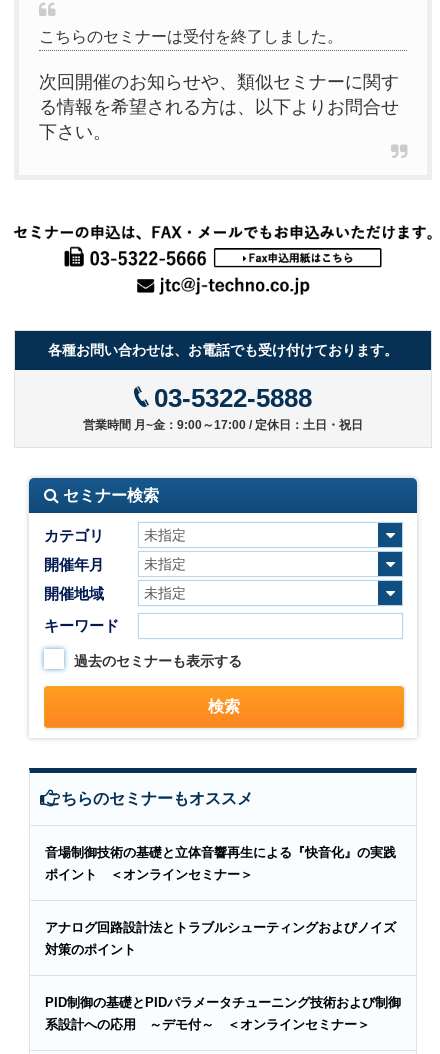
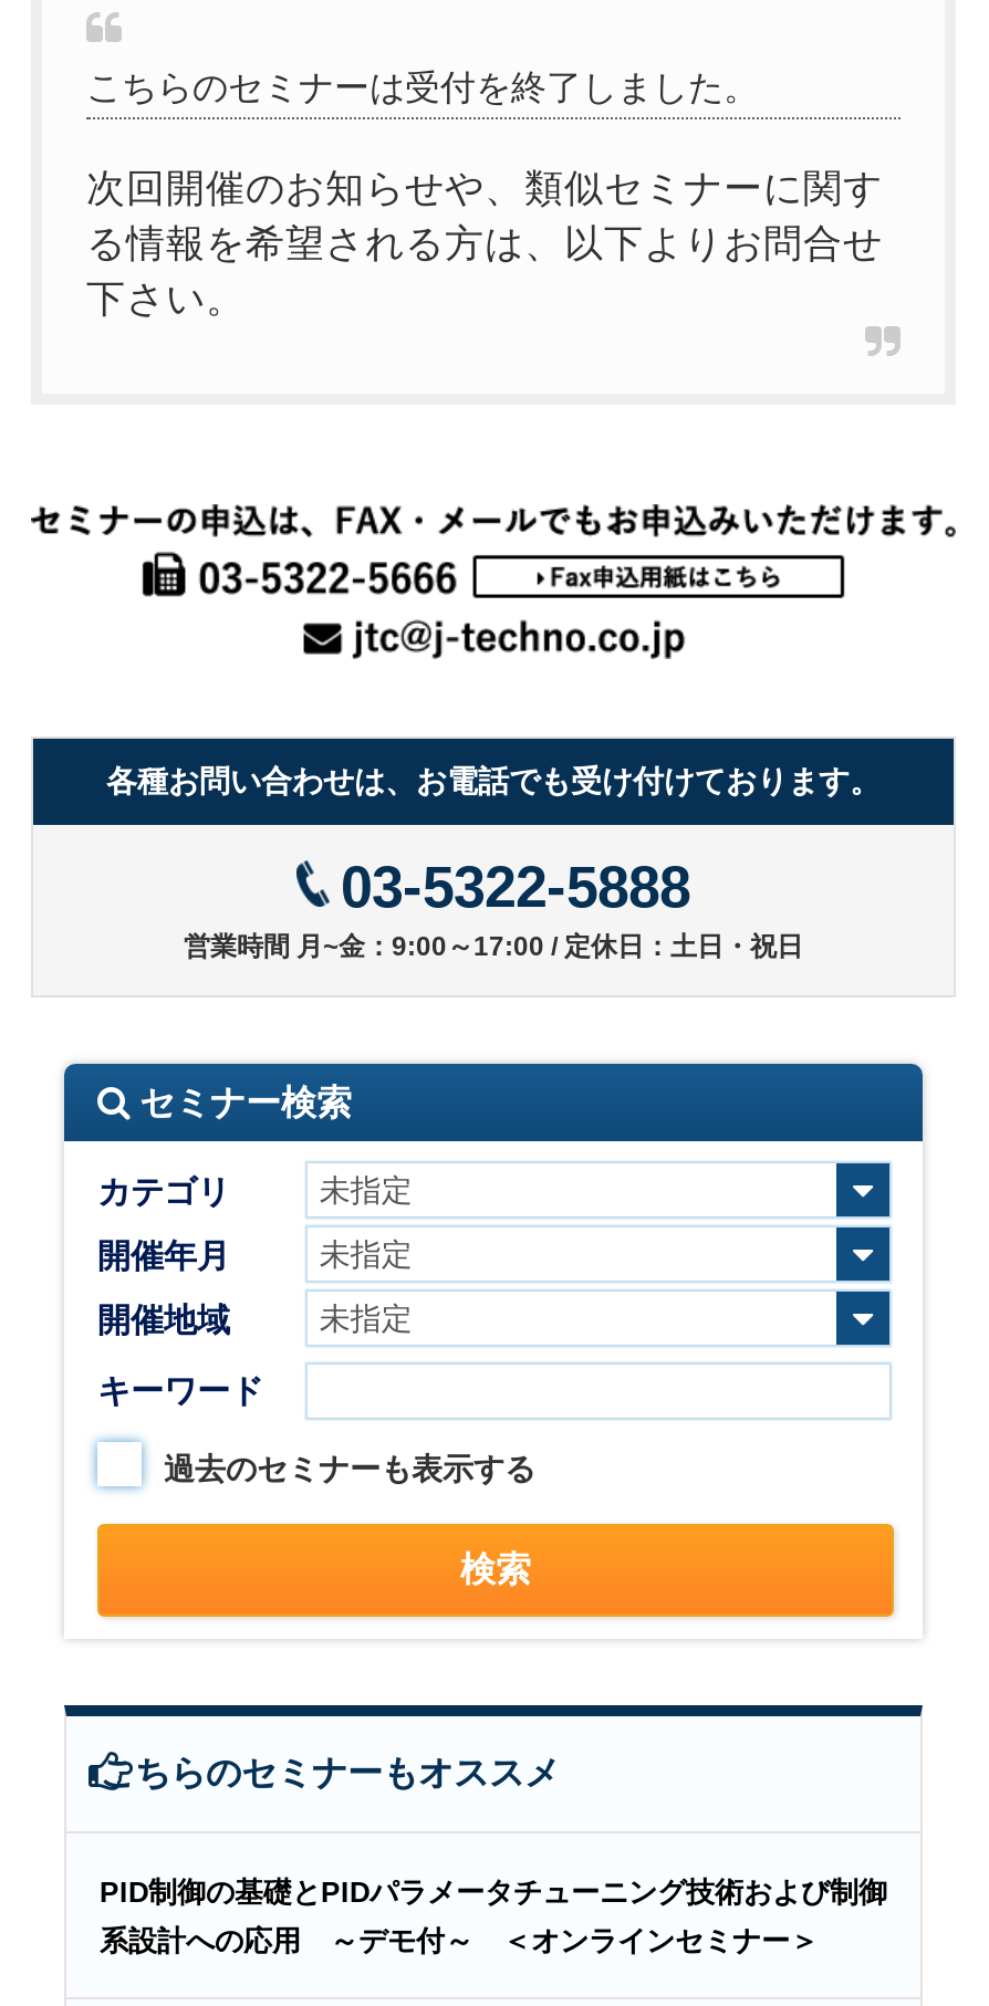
[45,845,396,882] 音場制御技術の基礎と立体音響再生による『快音化』の実践 | ポイント ＜オンラインセミナー＞ -> none
[45,920,396,957] アナログ回路設計法とトラブルシューティングおよびノイズ | 対策のポイント -> none

